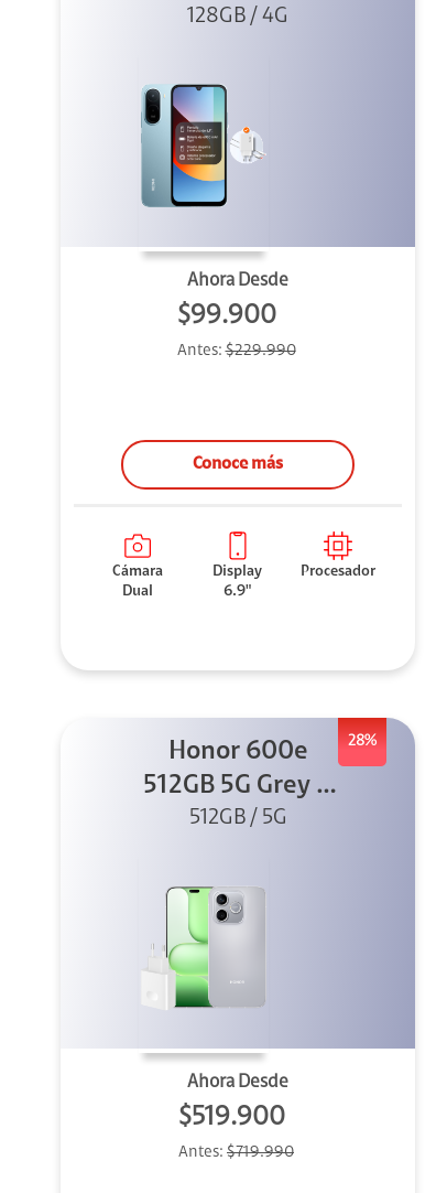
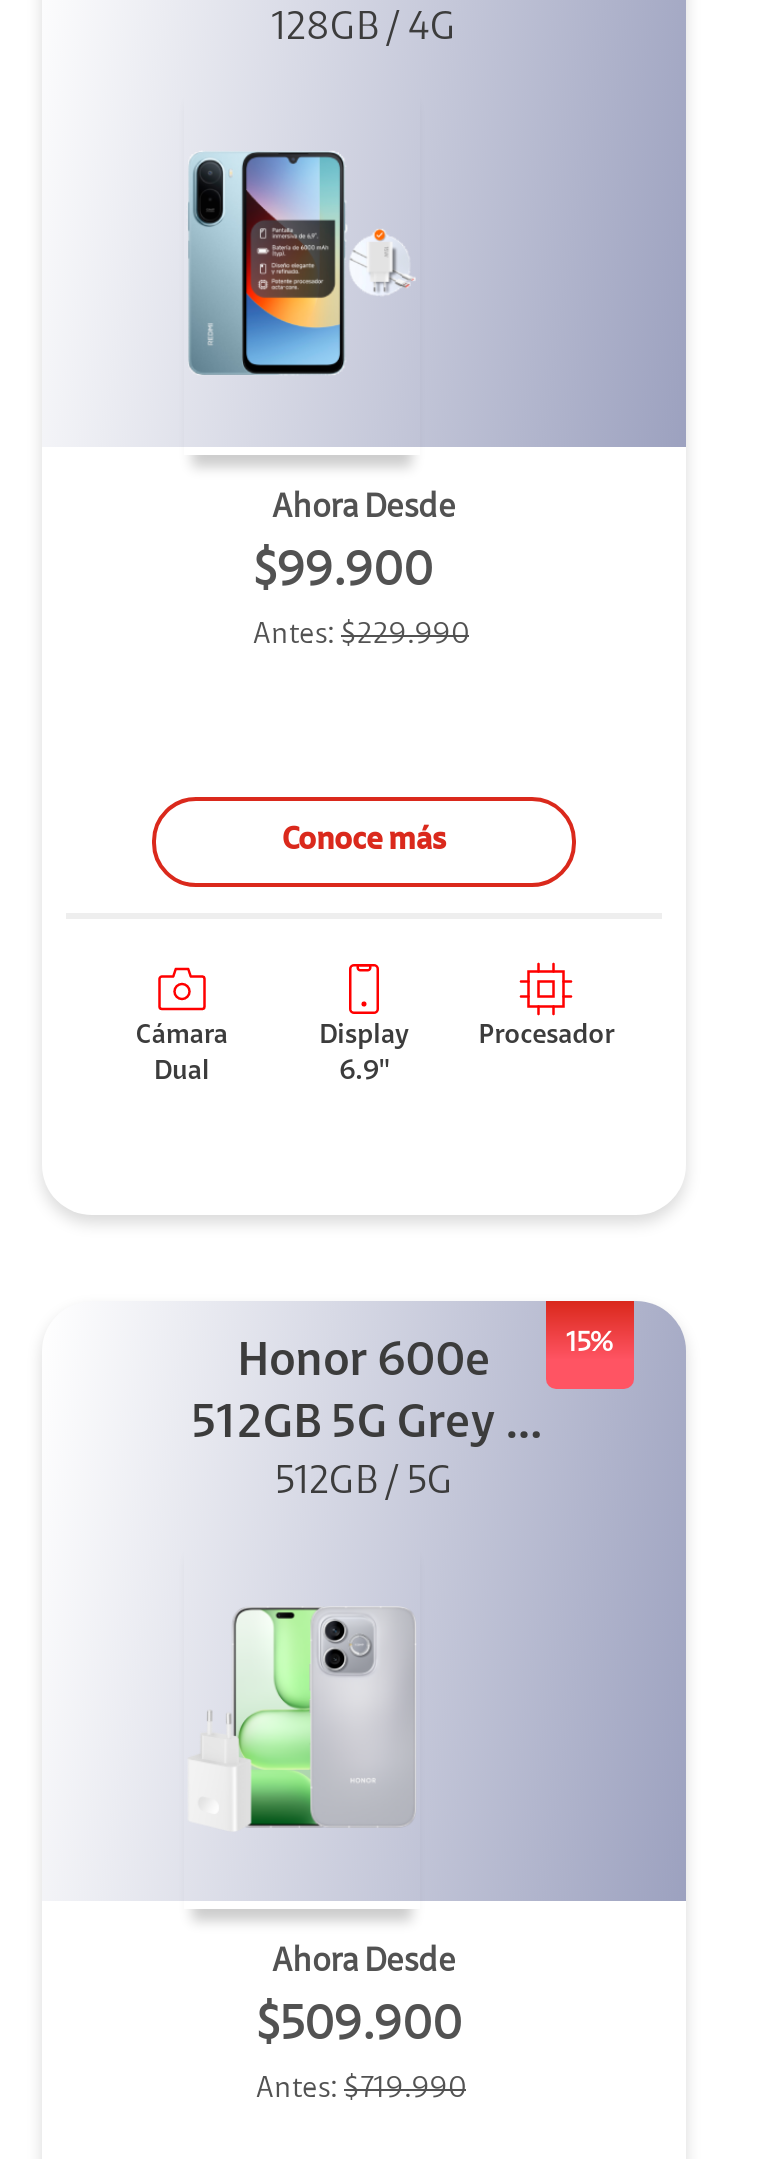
[348,735,376,750] 28% -> [566,1331,612,1359] 15%
[178,1105,285,1131] $519.900 -> [256,2003,462,2051] $509.900

